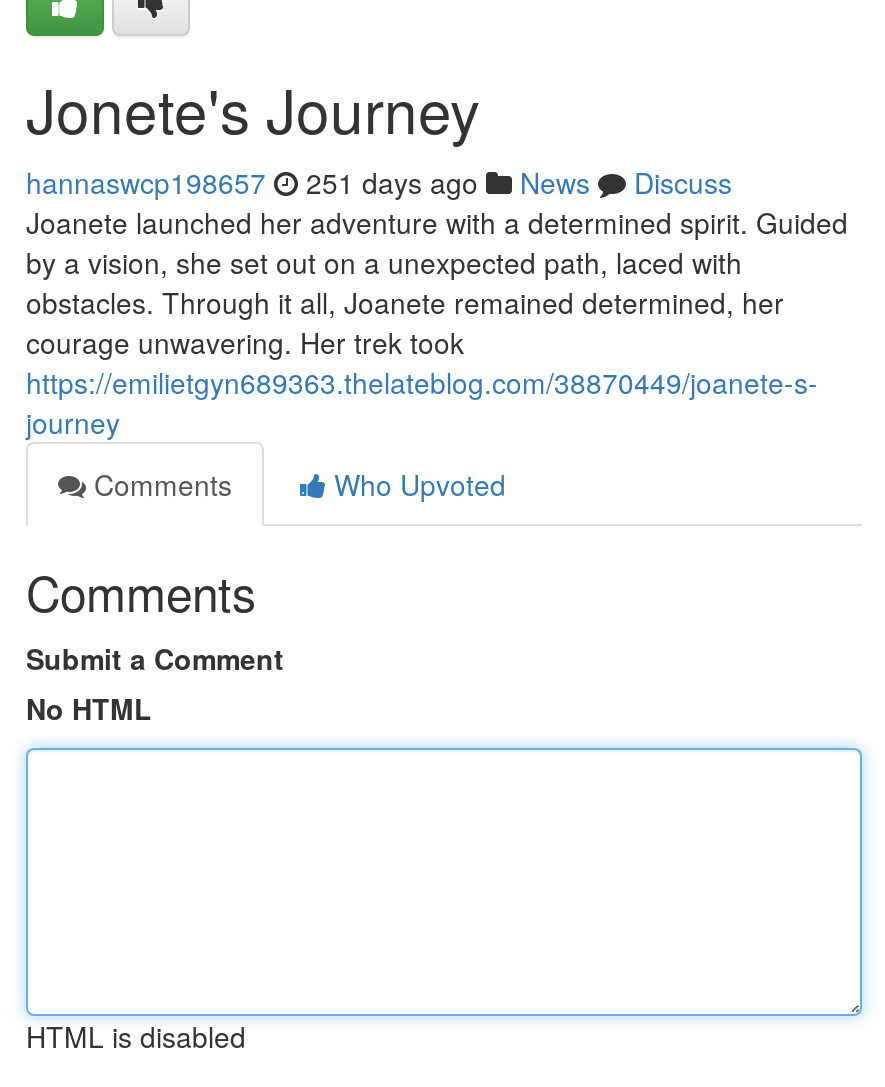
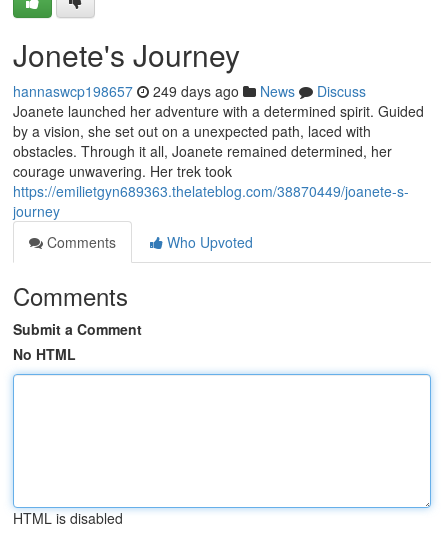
[26,162,732,202] hannaswcp198657 251 days ago News Discuss -> [13,81,366,101] hannaswcp198657 249 days ago News Discuss

